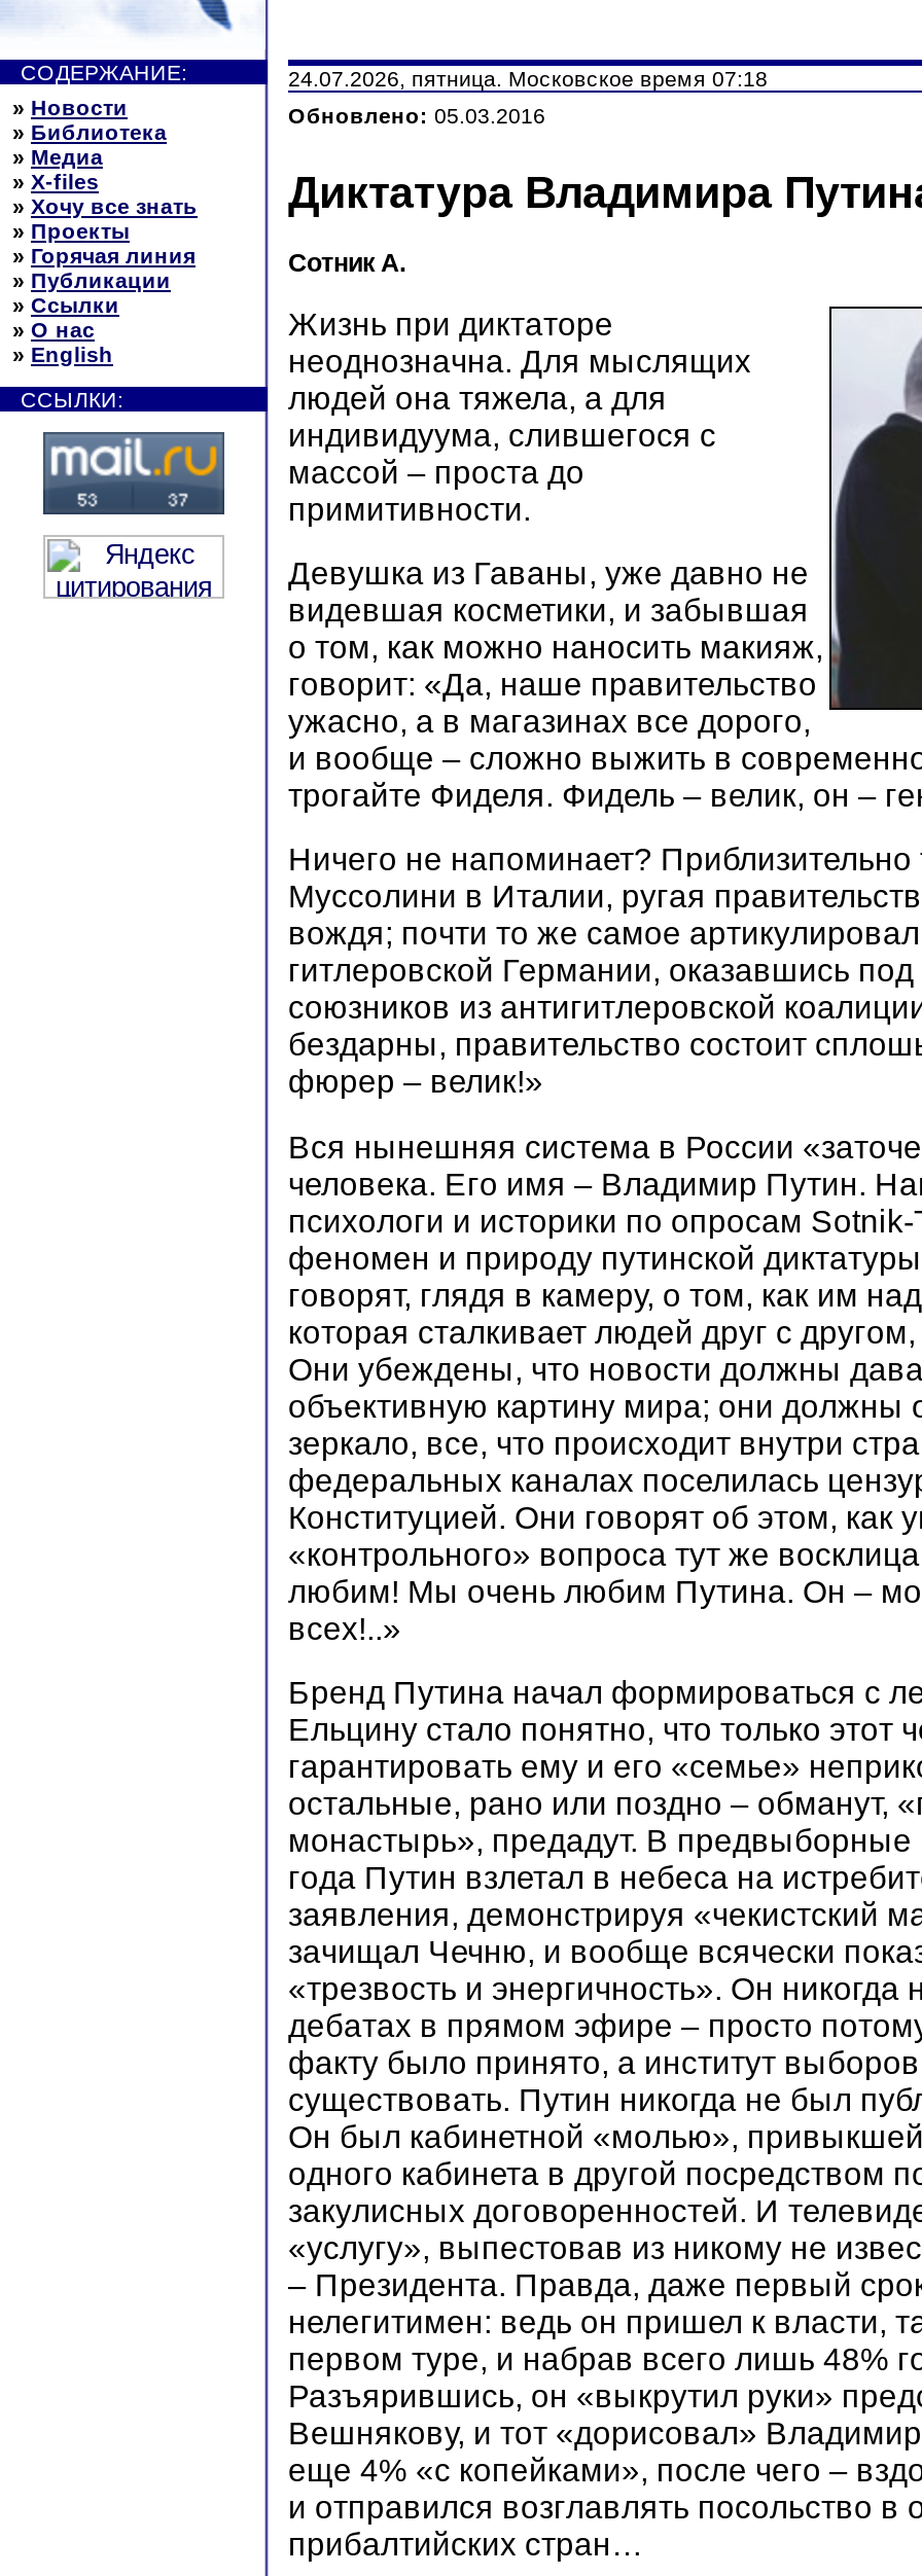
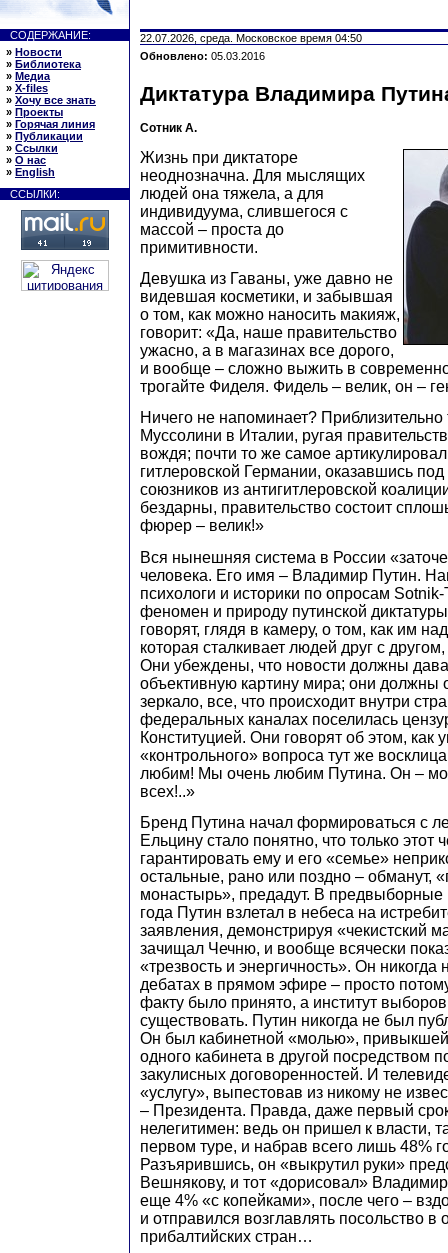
[288,66,768,91] 24.07.2026, пятница. Московское время 07:18 -> [140,32,362,44] 22.07.2026, среда. Московское время 04:50

